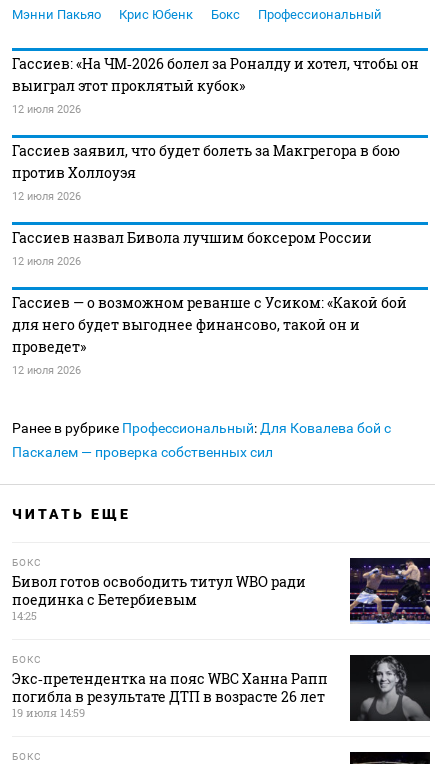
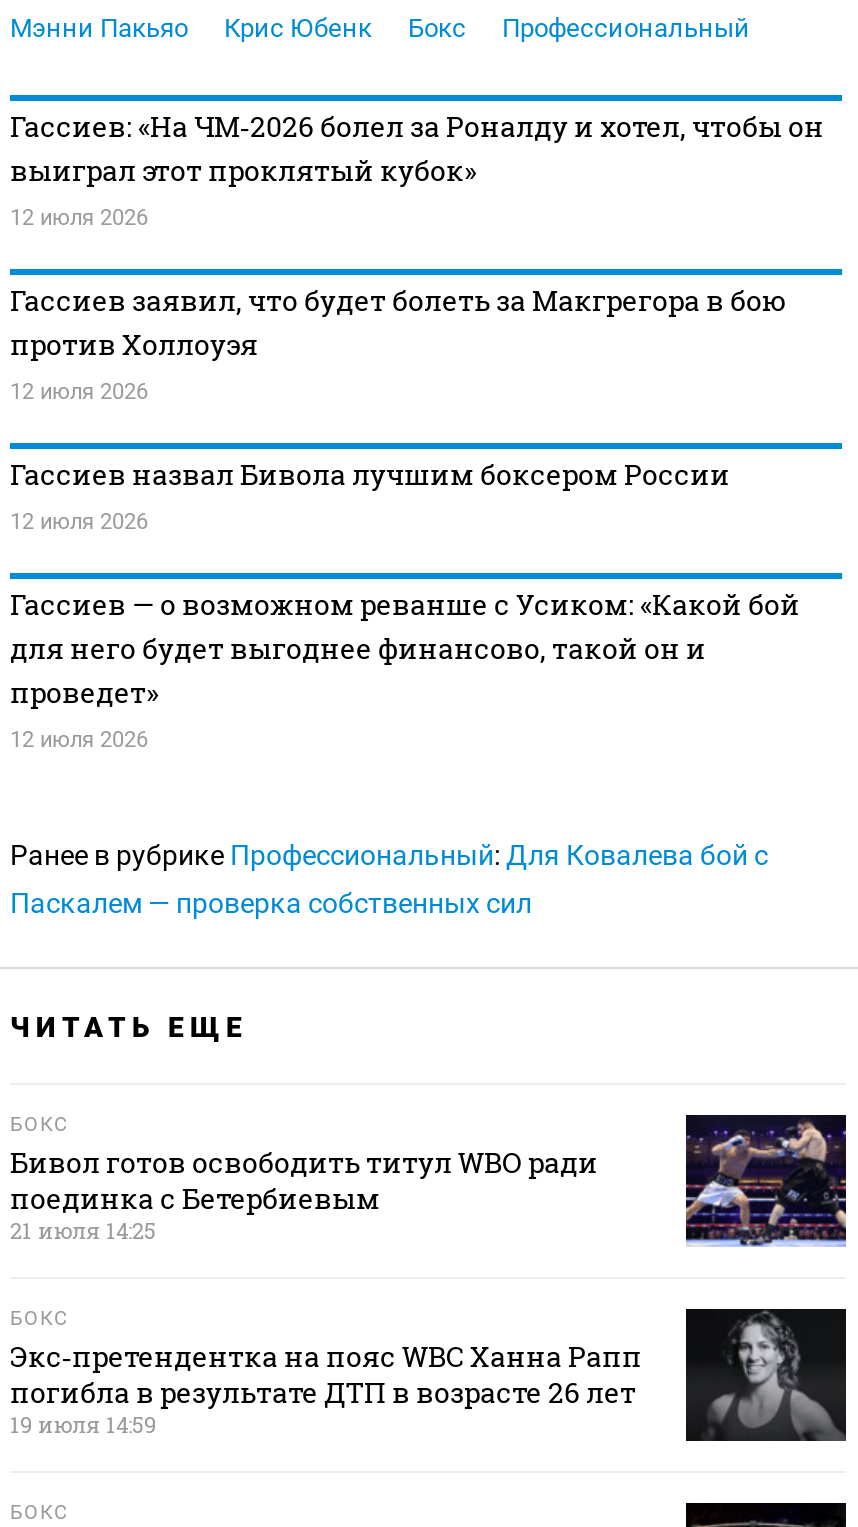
[12,608,37,623] 14:25 -> [10,1215,156,1245] 21 июля 14:25

